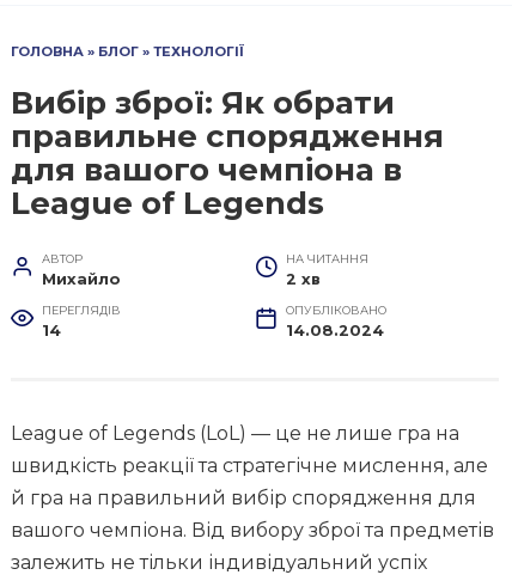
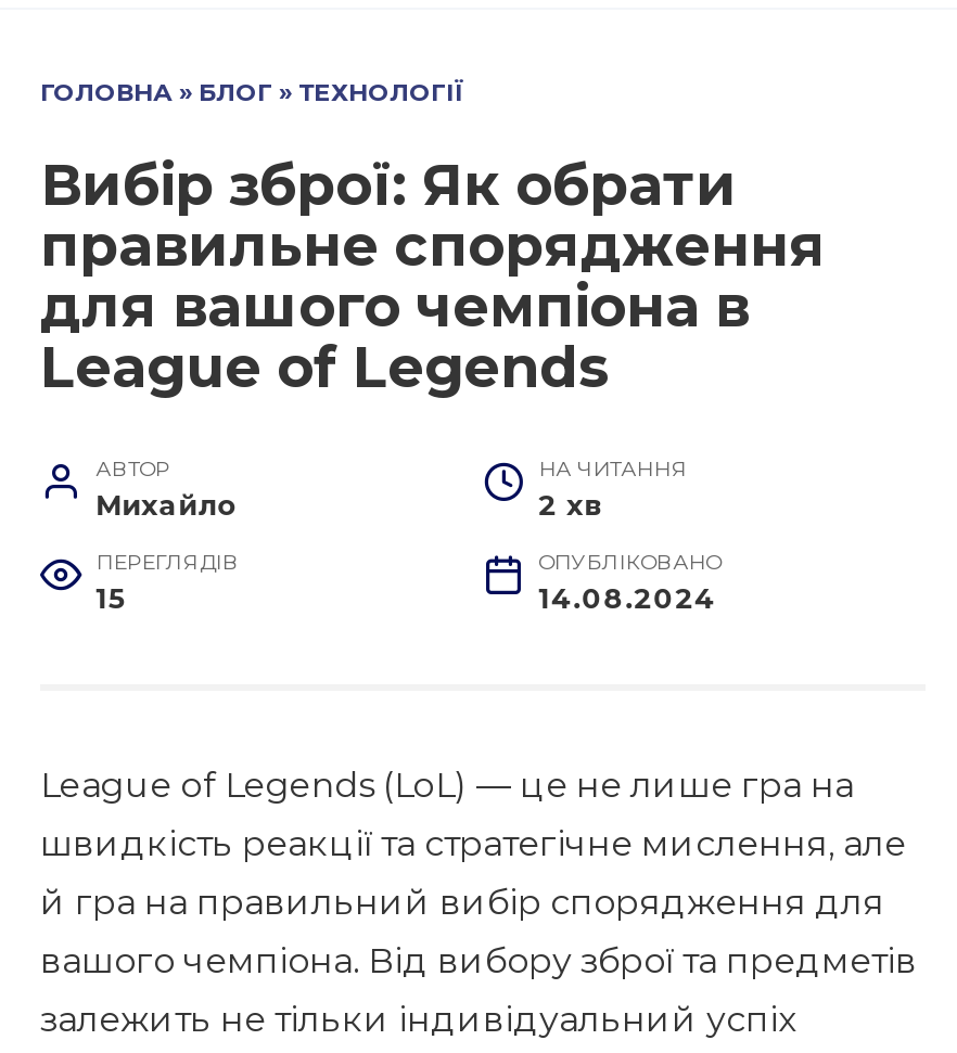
[41,322,61,340] 14 -> [96,583,126,615] 15

